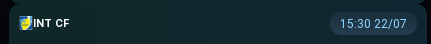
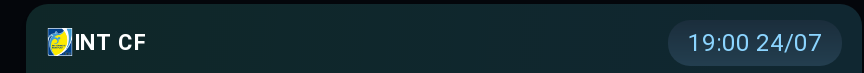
[340,17,407,31] 15:30 22/07 -> [688,29,822,57] 19:00 24/07

